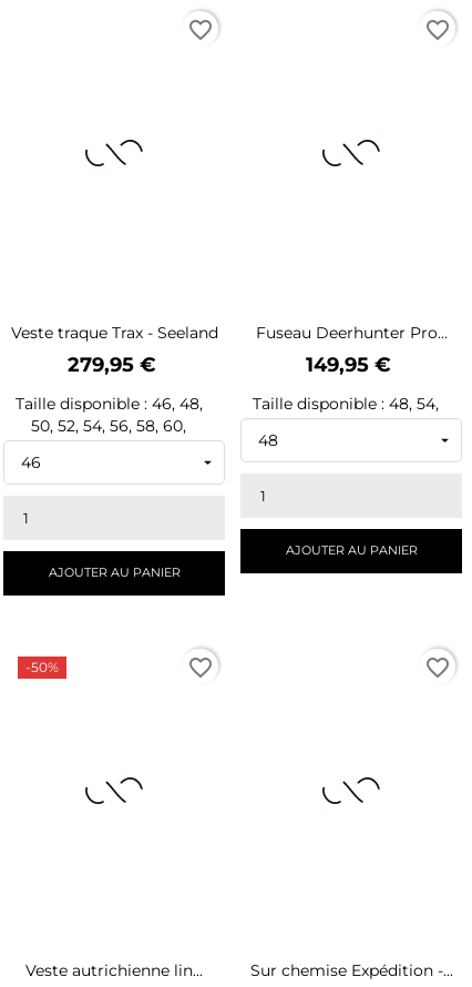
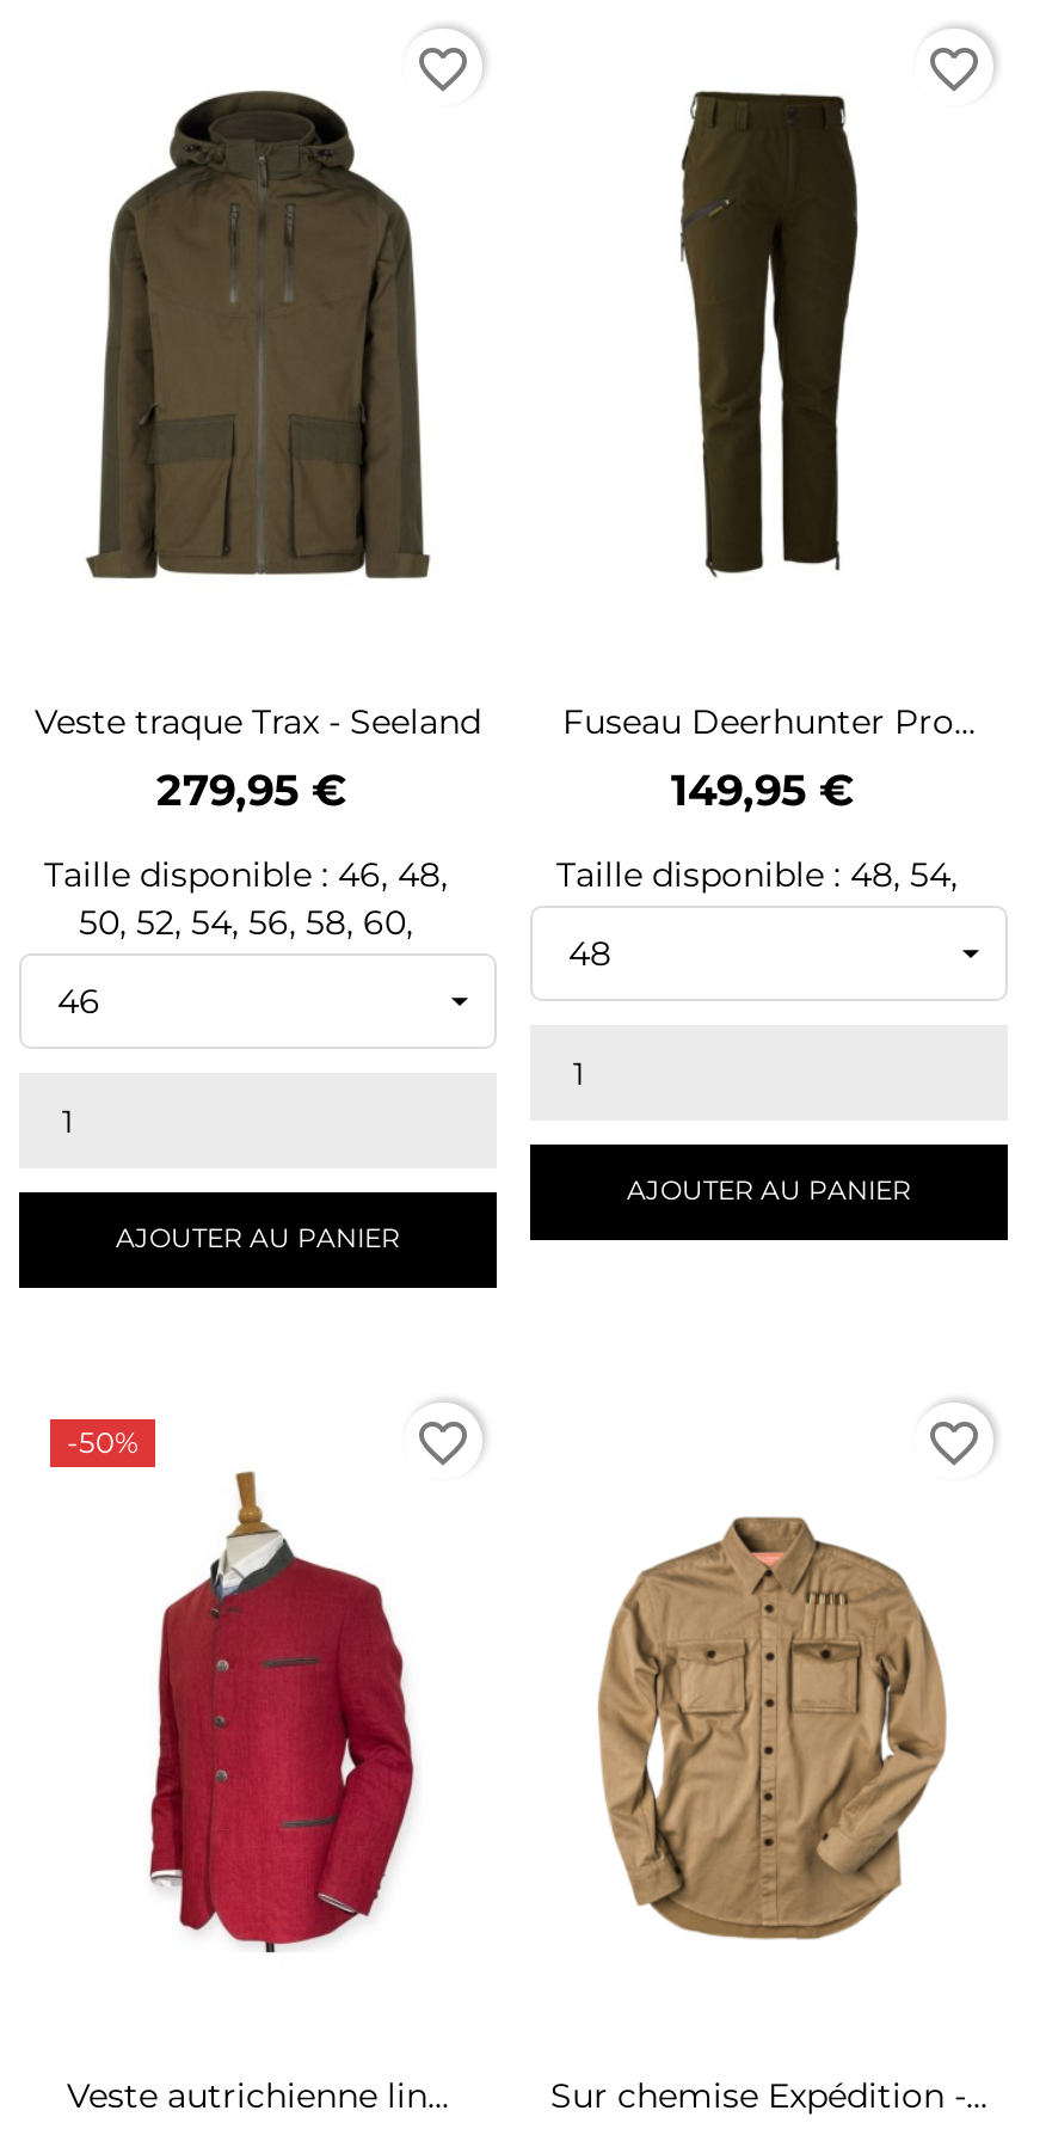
none -> [84,88,432,581] [image]
none -> [678,88,860,578] [image]
none -> [148,1470,416,1955] [image]
none -> [597,1515,948,1940] [image]

